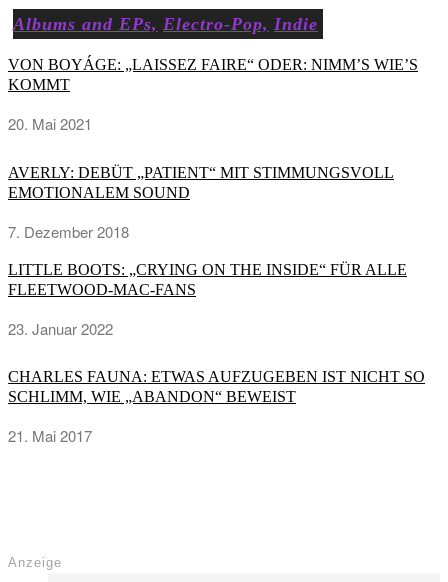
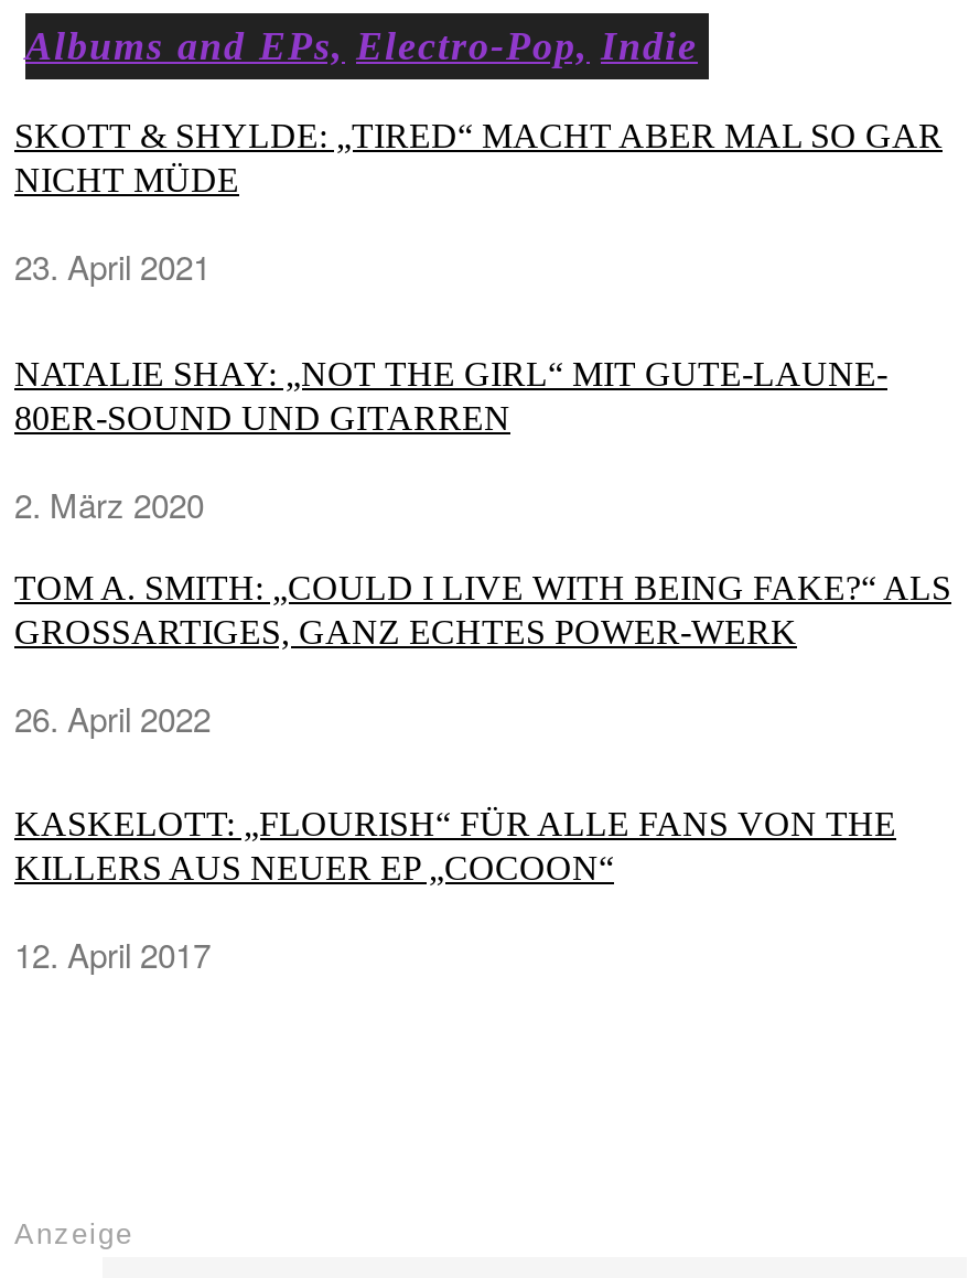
[8,56,418,93] VON BOYÁGE: „LAISSEZ FAIRE“ ODER: NIMM’S WIE’S | KOMMT -> [14,117,943,198] SKOTT & SHYLDE: „TIRED“ MACHT ABER MAL SO GAR | NICHT MÜDE
[8,113,92,134] 20. Mai 2021 -> [14,243,211,289] 23. April 2021
[8,163,394,200] AVERLY: DEBÜT „PATIENT“ MIT STIMMUNGSVOLL | EMOTIONALEM SOUND -> [14,354,887,436] NATALIE SHAY: „NOT THE GIRL“ MIT GUTE-LAUNE- | 80ER-SOUND UND GITARREN
[8,220,129,241] 7. Dezember 2018 -> [14,480,204,526] 2. März 2020
[8,260,407,297] LITTLE BOOTS: „CRYING ON THE INSIDE“ FÜR ALLE | FLEETWOOD-MAC-FANS -> [14,568,951,649] TOM A. SMITH: „COULD I LIVE WITH BEING FAKE?“ ALS | GROSSARTIGES, GANZ ECHTES POWER-WERK
[8,317,113,338] 23. Januar 2022 -> [14,694,211,740] 26. April 2022
[8,368,425,405] CHARLES FAUNA: ETWAS AUFZUGEBEN IST NICHT SO | SCHLIMM, WIE „ABANDON“ BEWEIST -> [14,805,896,887] KASKELOTT: „FLOURISH“ FÜR ALLE FANS VON THE | KILLERS AUS NEUER EP „COCOON“
[8,425,92,446] 21. Mai 2017 -> [14,931,211,977] 12. April 2017

